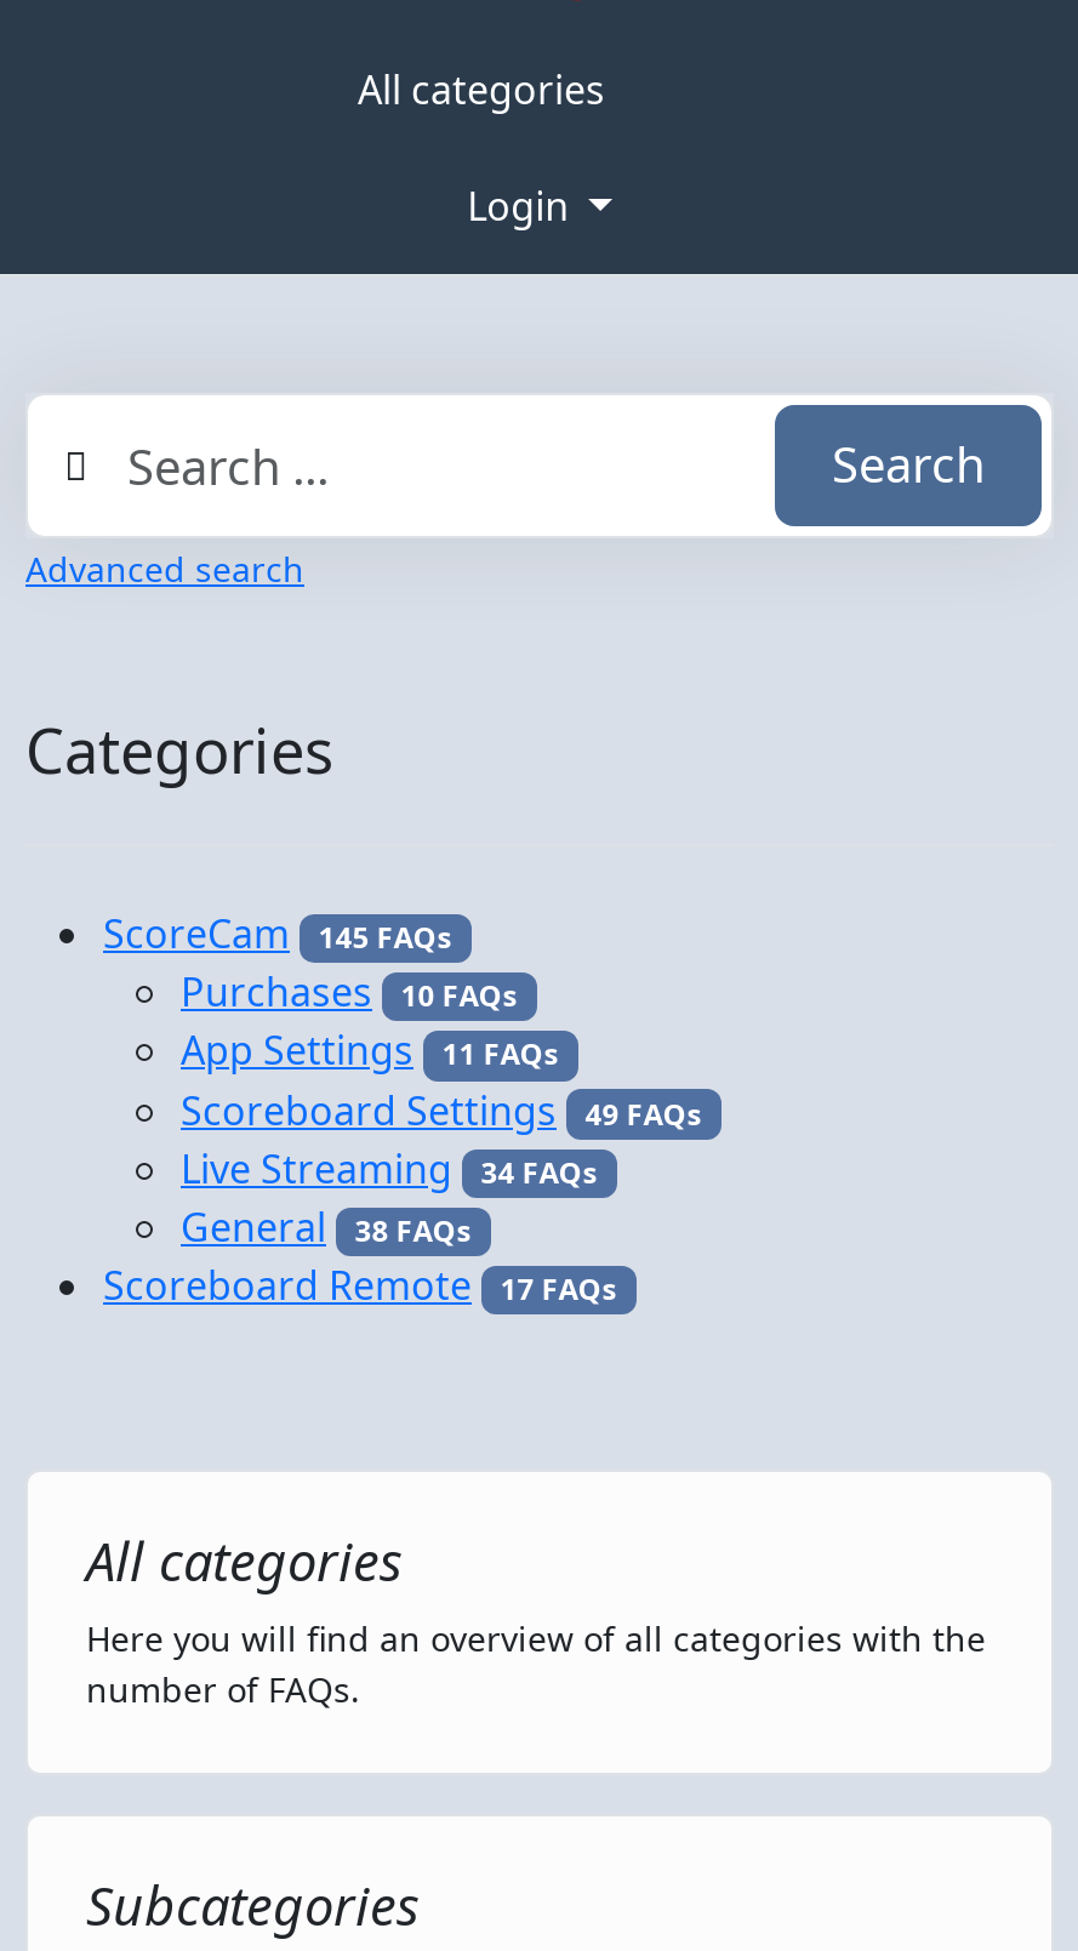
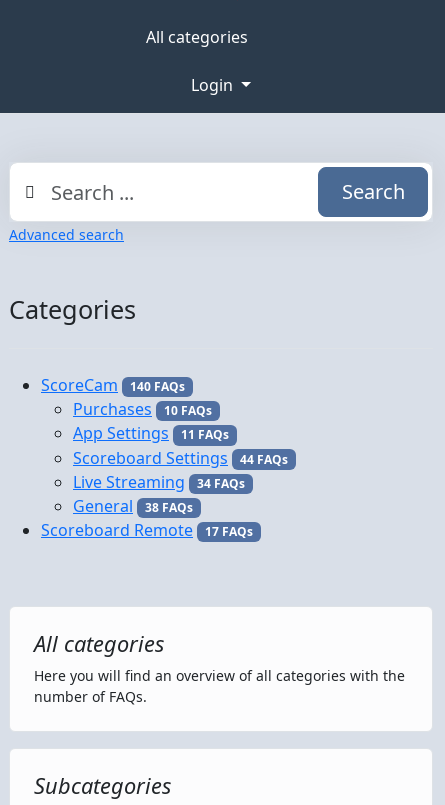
[103,907,452,960] ScoreCam 145 FAQs -> [41,374,185,396] ScoreCam 140 FAQs
[181,1083,702,1136] Scoreboard Settings 49 FAQs -> [73,447,288,469] Scoreboard Settings 44 FAQs

